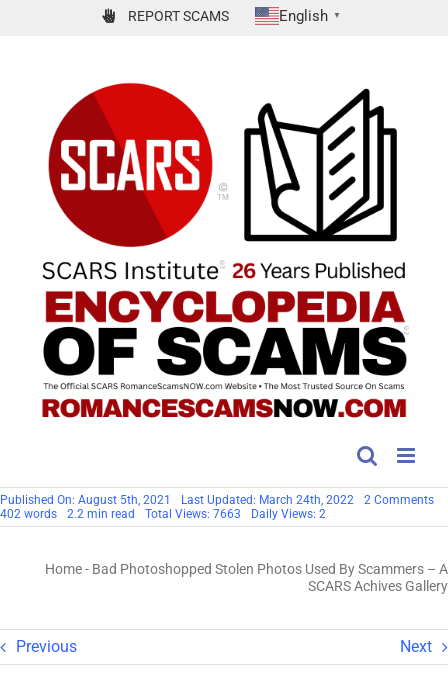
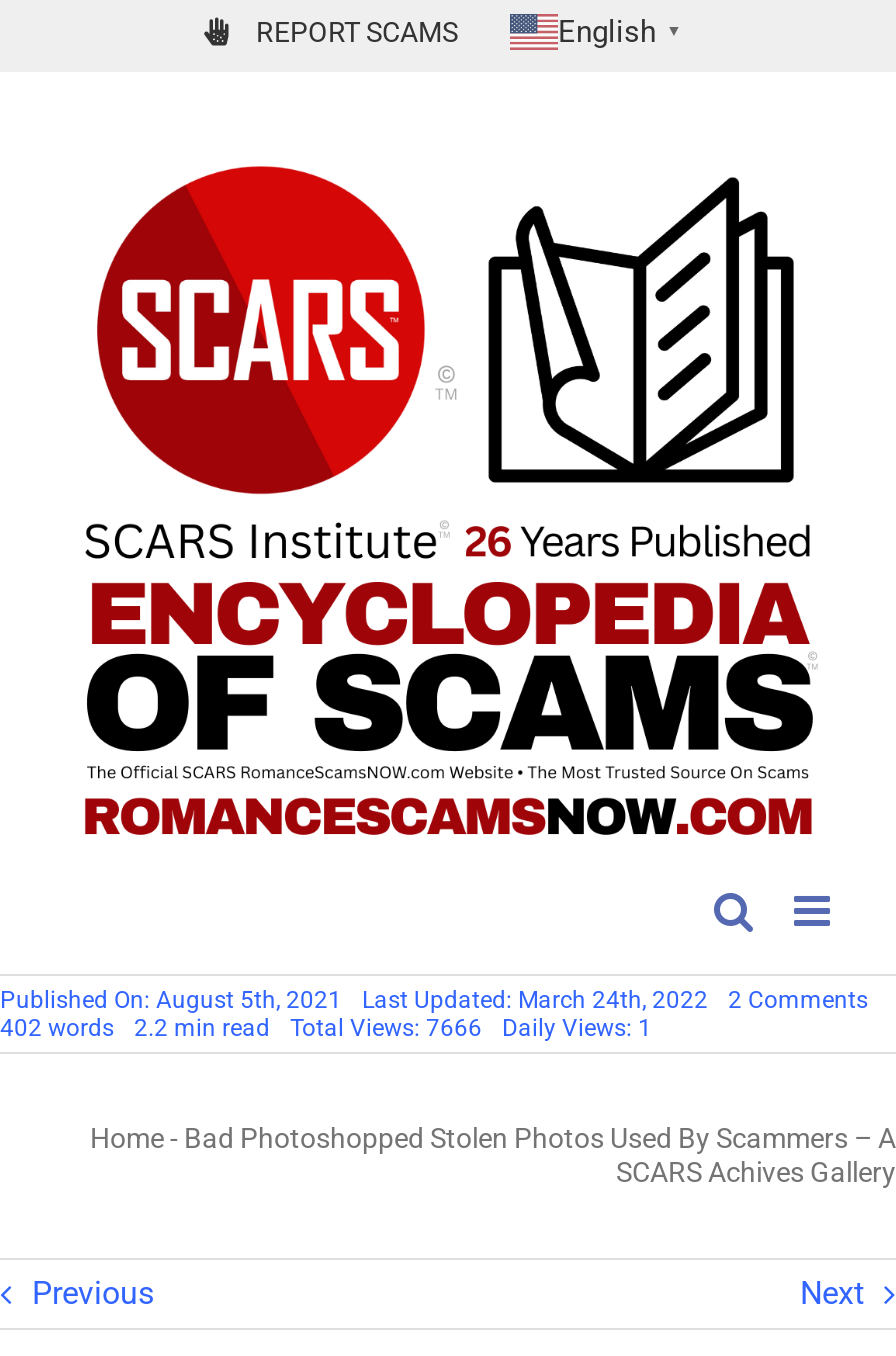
[145,507,241,521] Total Views: 7663 -> [290,1014,482,1042] Total Views: 7666
[251,507,326,521] Daily Views: 2 -> [502,1014,652,1042] Daily Views: 1

